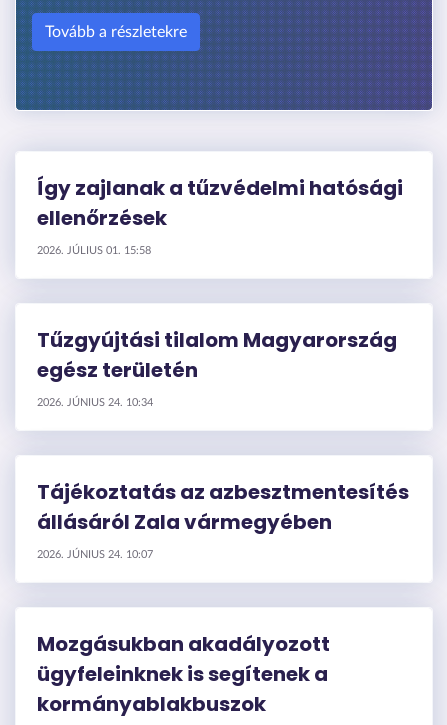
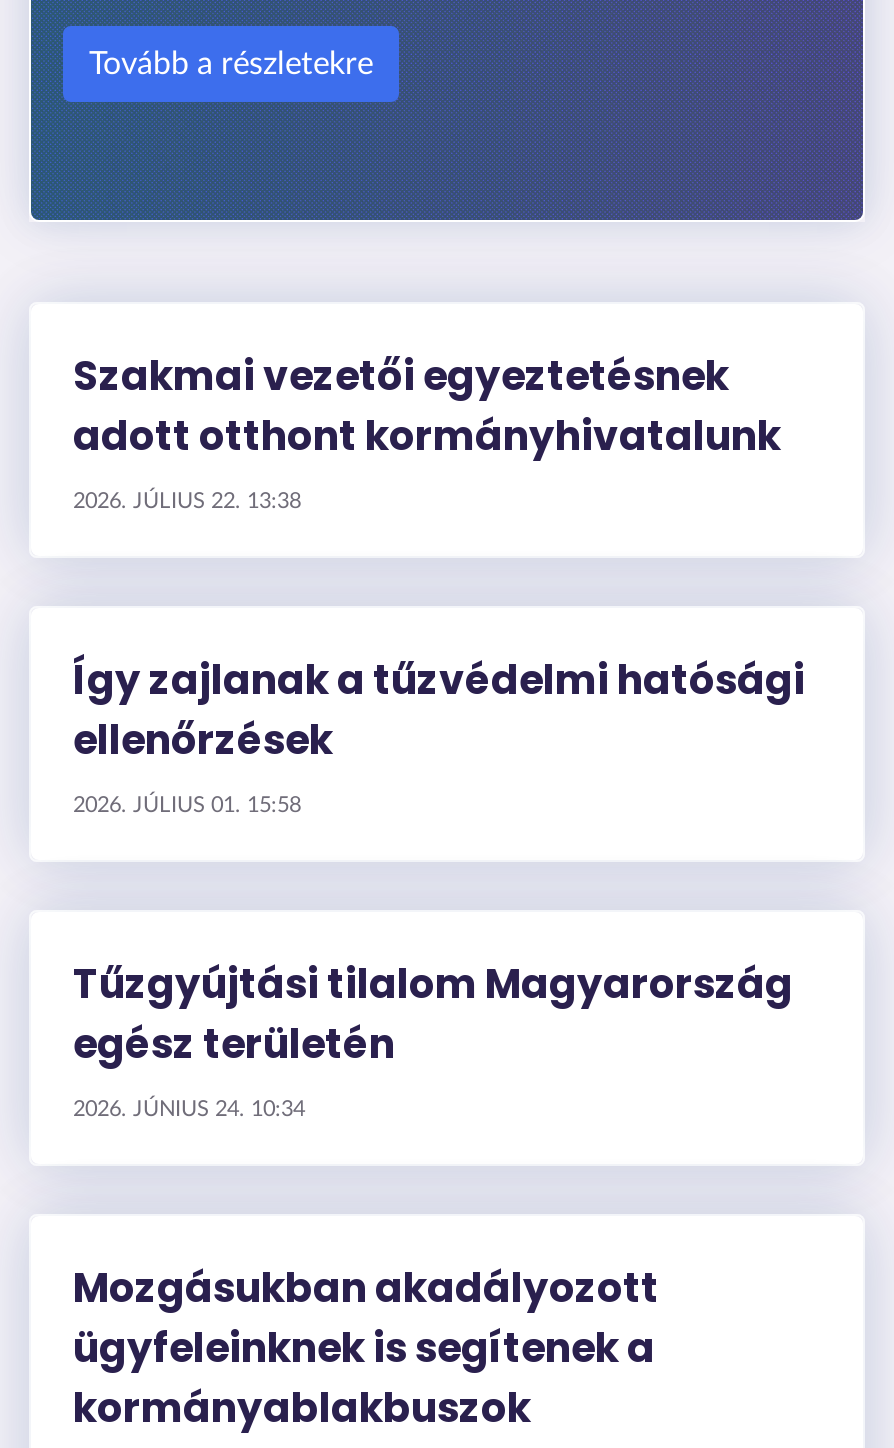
none -> [73,348,781,512] Szakmai vezetői egyeztetésnek | adott otthont kormányhivatalunk | 2026. JÚLIUS 22. 13:38
moved [37,174,403,408] -> [73,652,805,1120]: Így zajlanak a tűzvédelmi hatósági | ellenőrzések | 2026. JÚLIUS 01. 15:58 | Tűzgyújtási tilalom Magyarország | egész területén | 2026. JÚNIUS 24. 10:34
[37,478,409,560] Tájékoztatás az azbesztmentesítés | állásáról Zala vármegyében | 2026. JÚNIUS 24. 10:07 -> none

